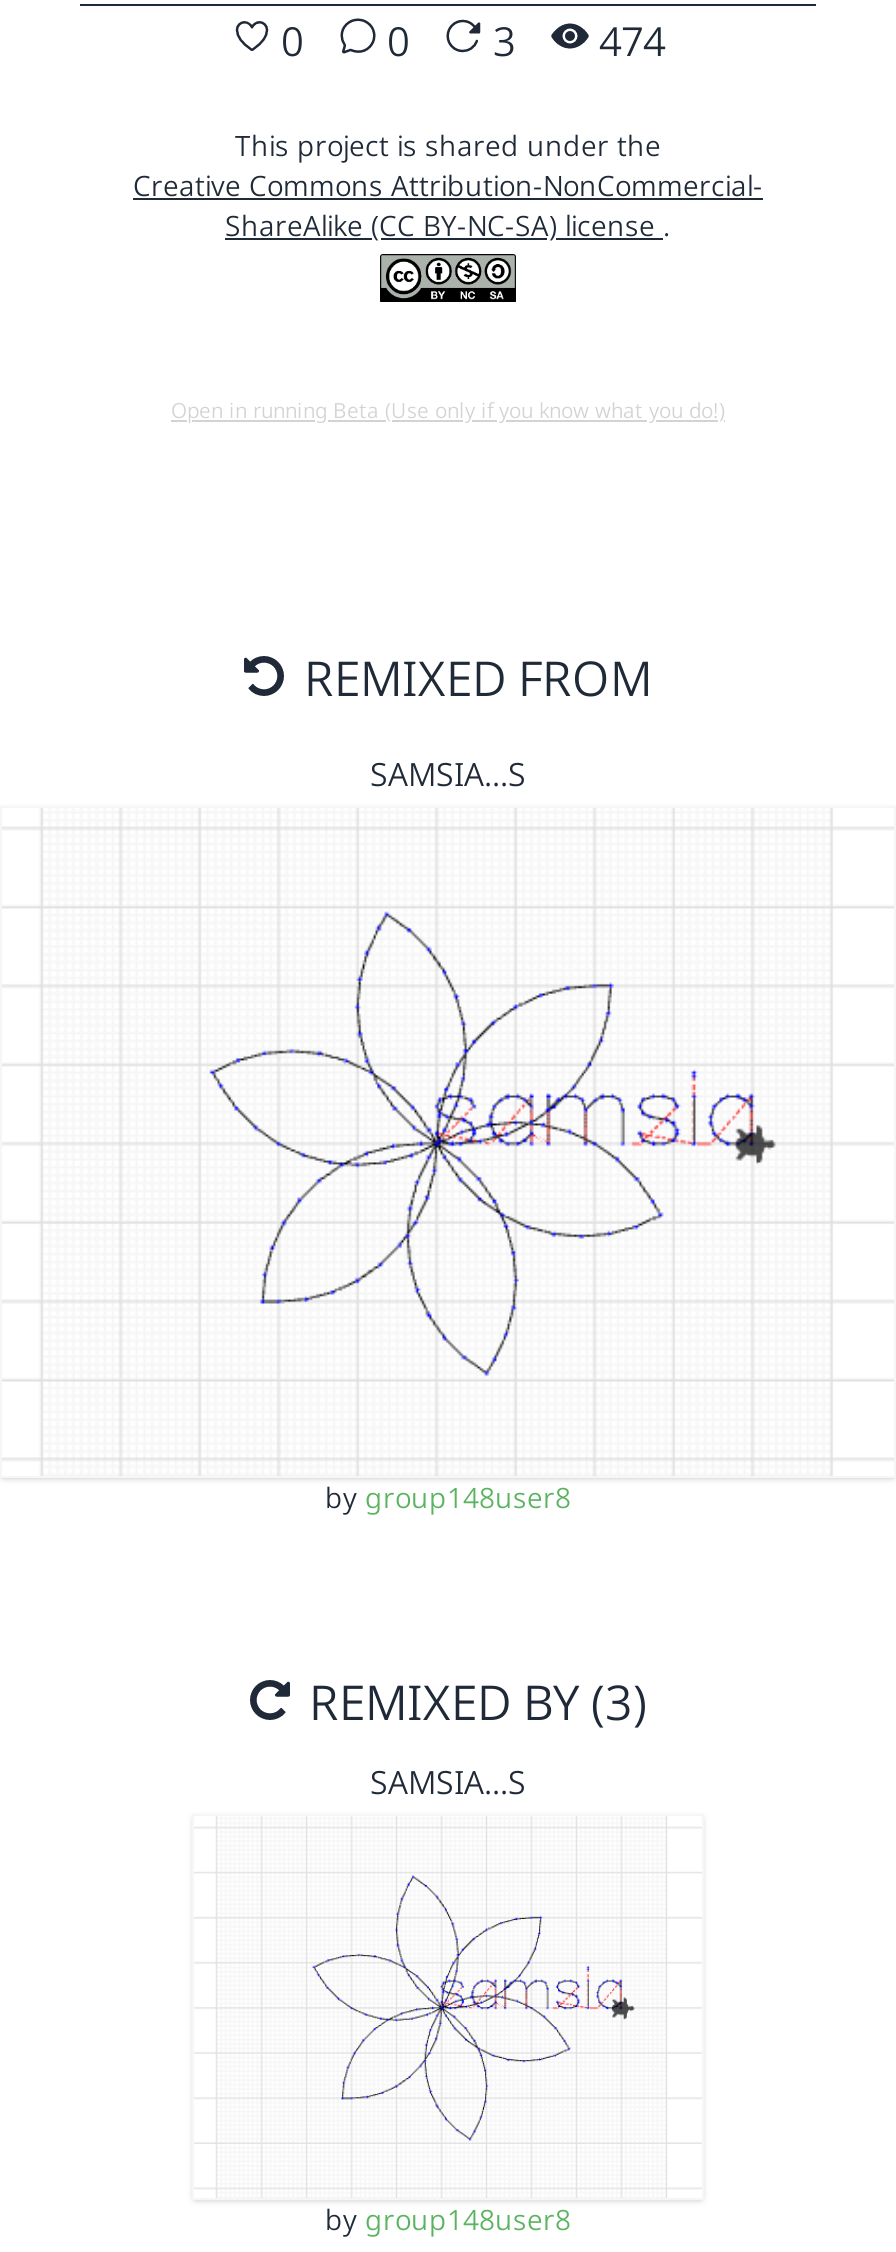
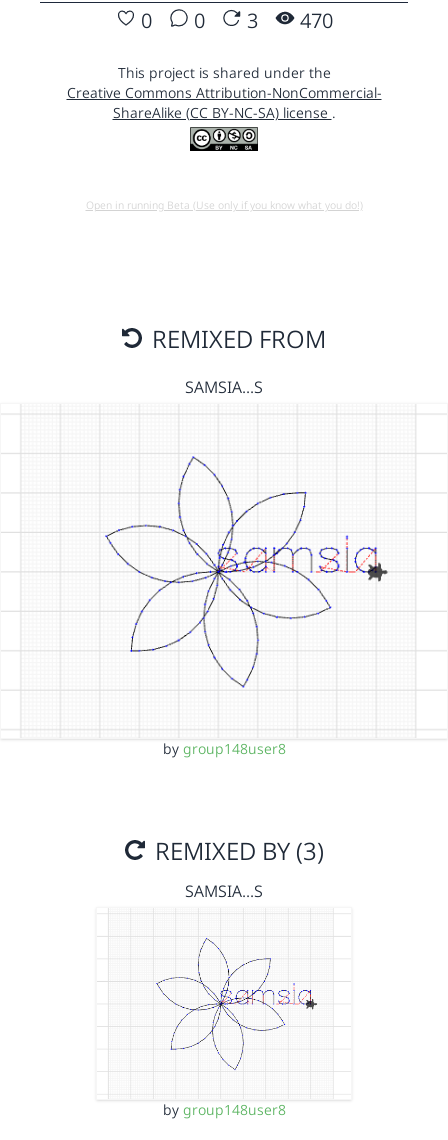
[271,13,665,67] 0 0 3 474 -> [135,6,332,33] 0 0 3 470

